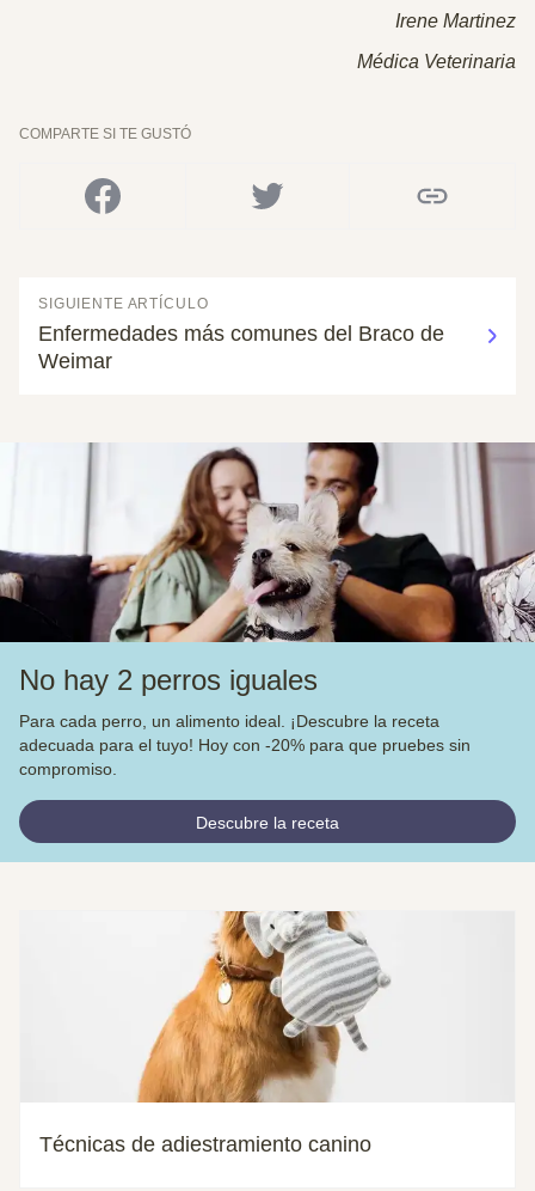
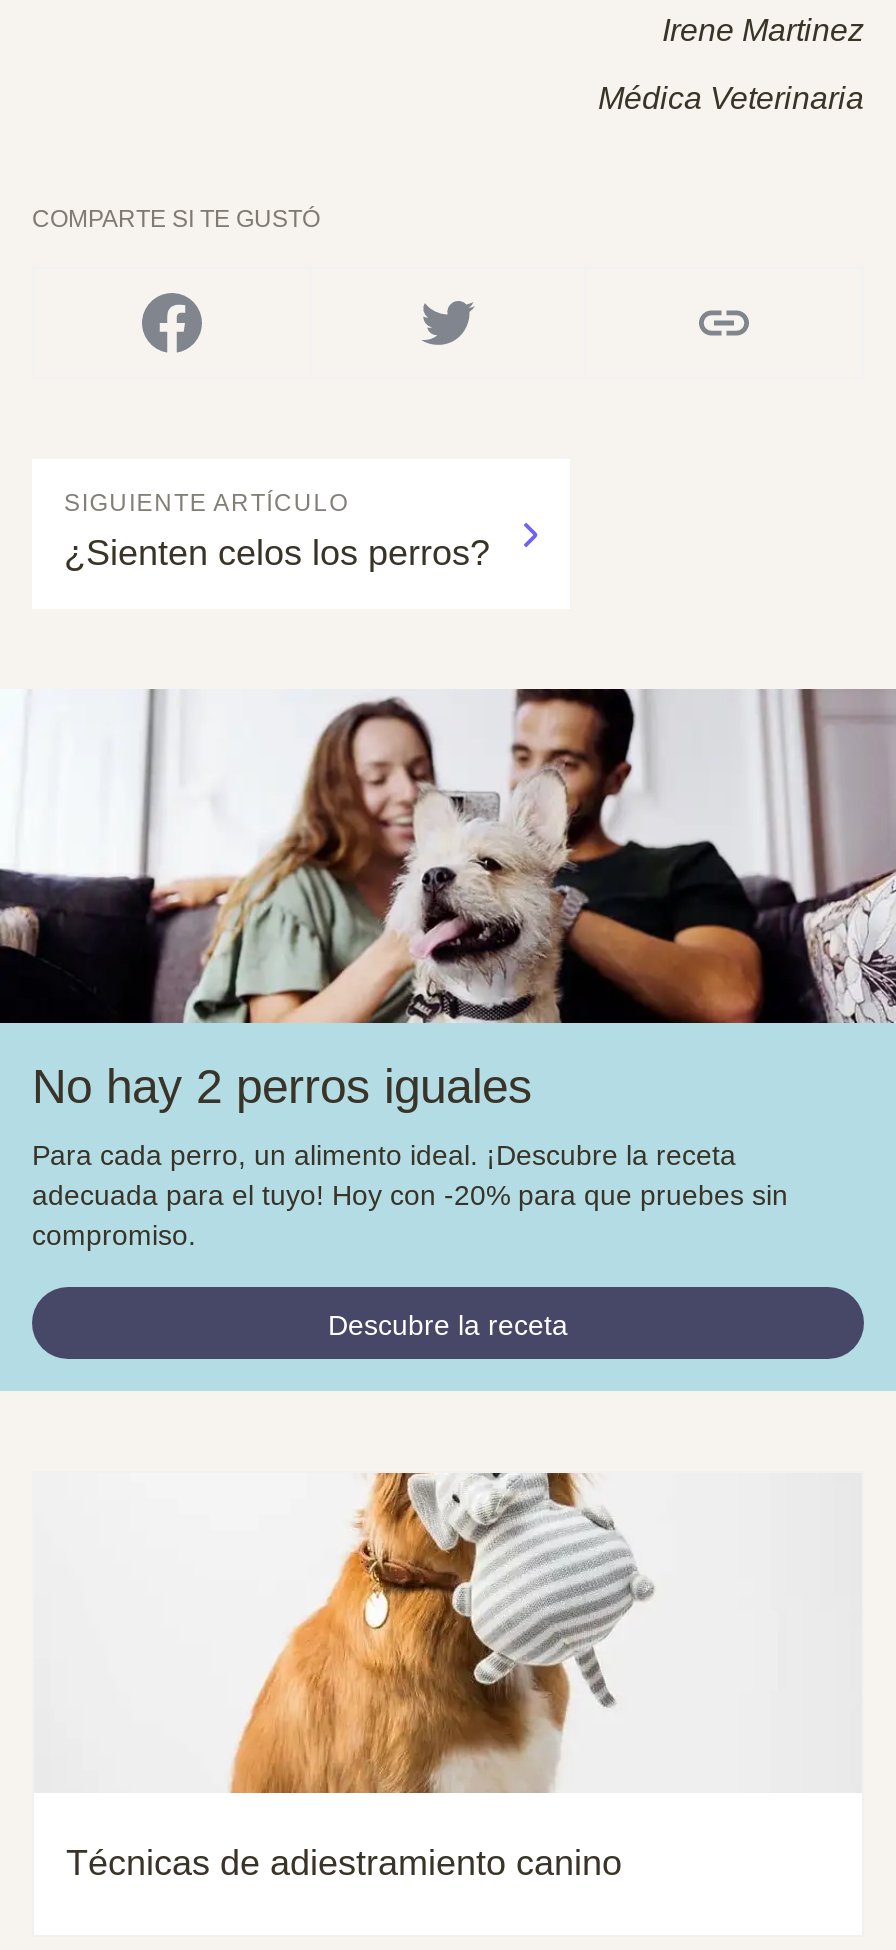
[38,322,444,373] Enfermedades más comunes del Braco de | Weimar -> [64,533,490,573] ¿Sienten celos los perros?

